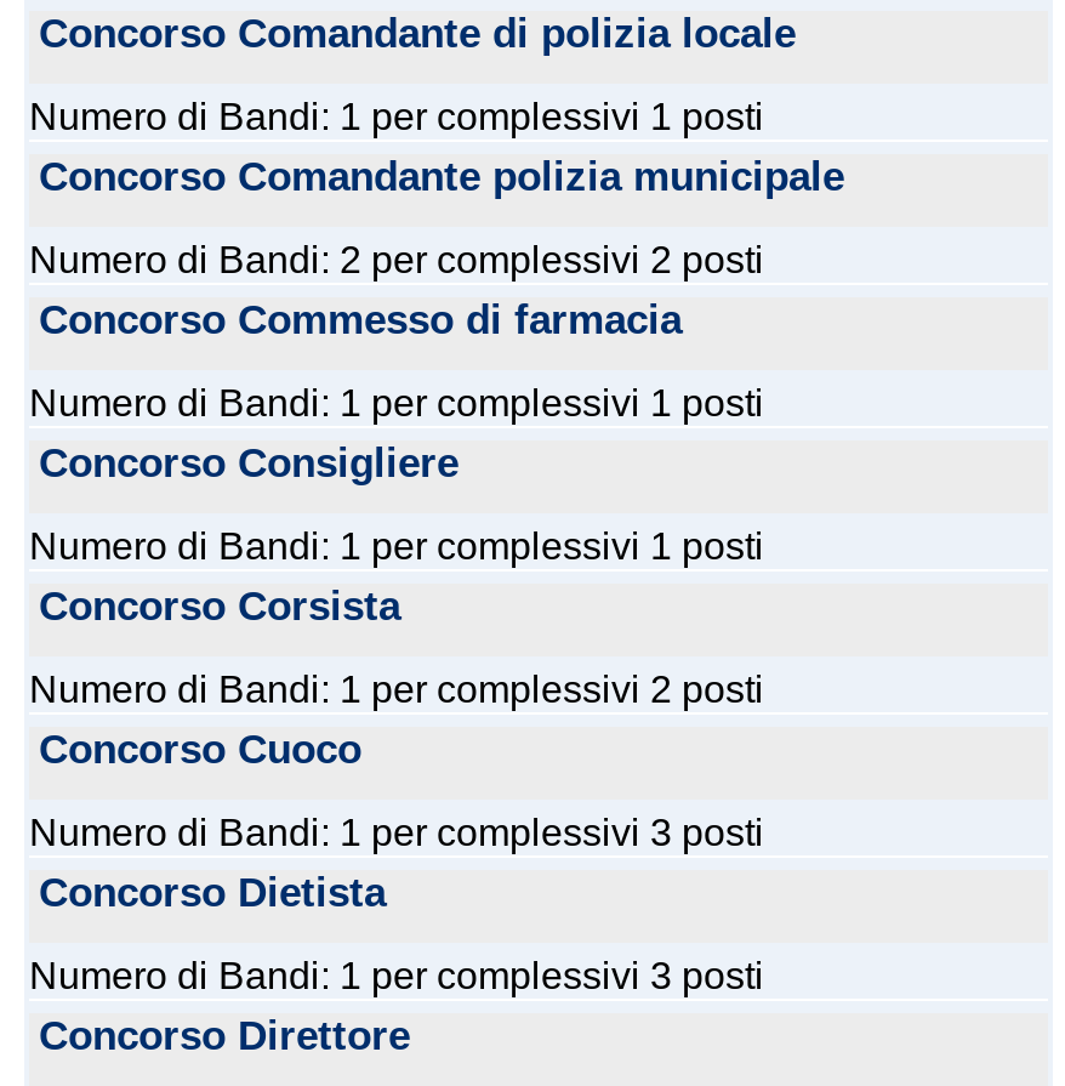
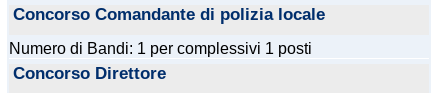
[29,154,844,996] Concorso Comandante polizia municipale | Numero di Bandi: 2 per complessivi 2 posti | Concorso Commesso di farmacia | Numero di Bandi: 1 per complessivi 1 posti | Concorso Consigliere | Numero di Bandi: 1 per complessivi 1 posti | Concorso Corsista | Numero di Bandi: 1 per complessivi 2 posti | Concorso Cuoco | Numero di Bandi: 1 per complessivi 3 posti | Concorso Dietista | Numero di Bandi: 1 per complessivi 3 posti -> none

